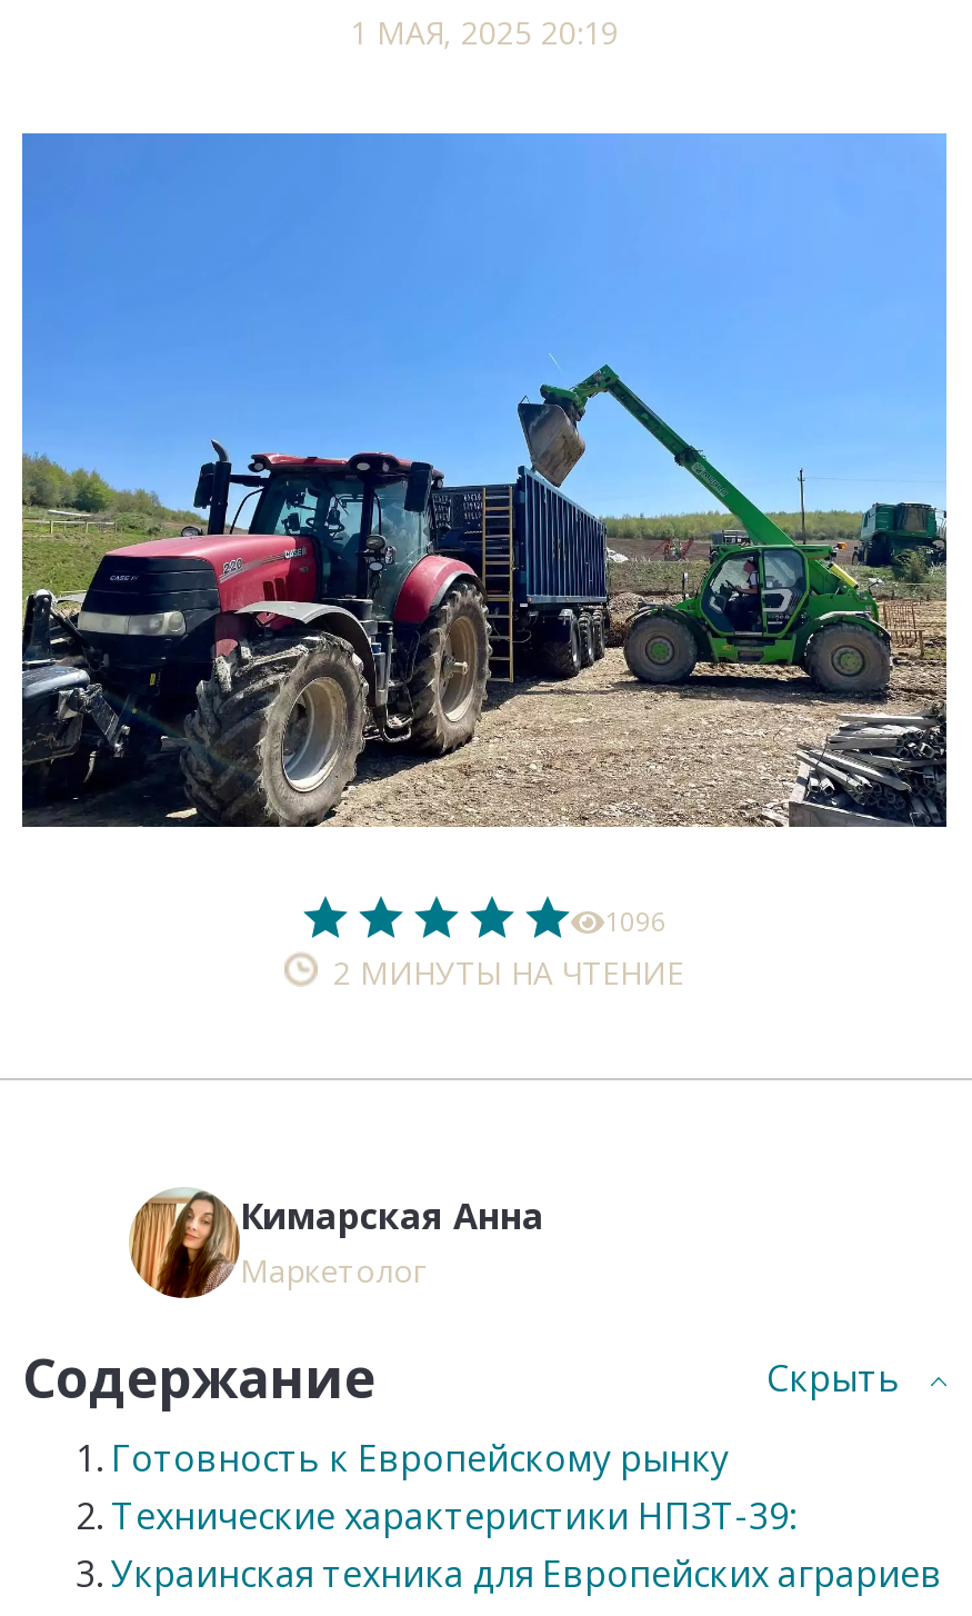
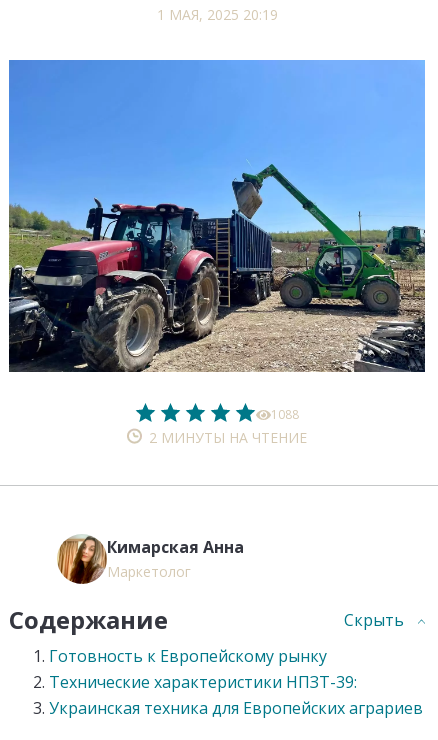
[604,902,667,940] 1096 -> [271,406,299,423] 1088

